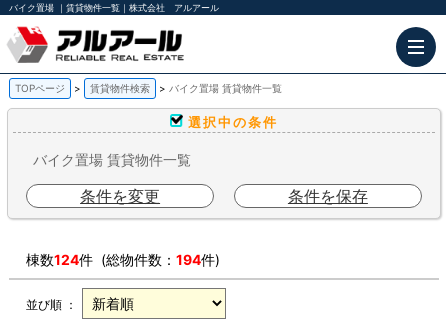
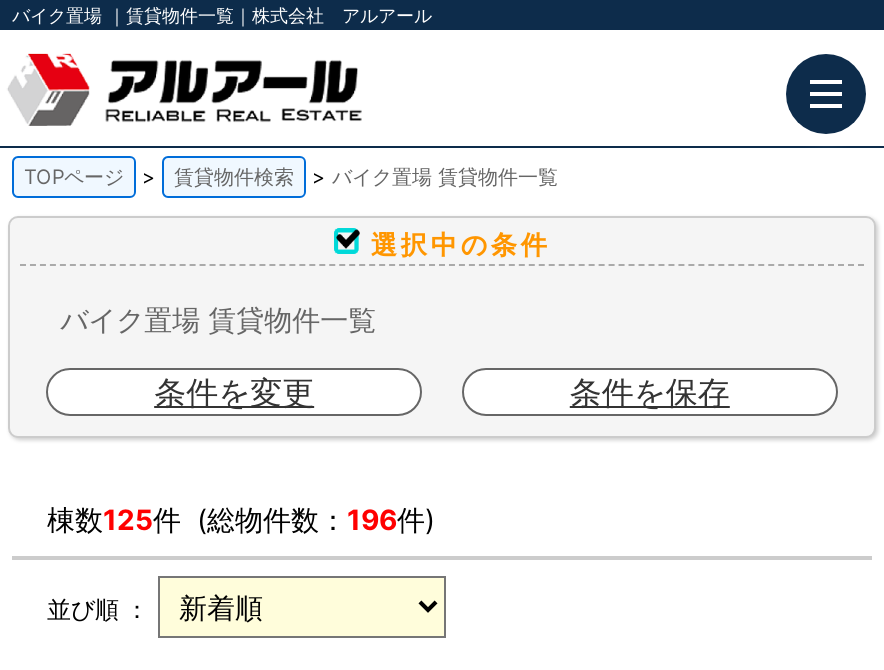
[26,251,220,268] 棟数124件 (総物件数：194件) -> [47,502,435,536] 棟数125件 (総物件数：196件)

